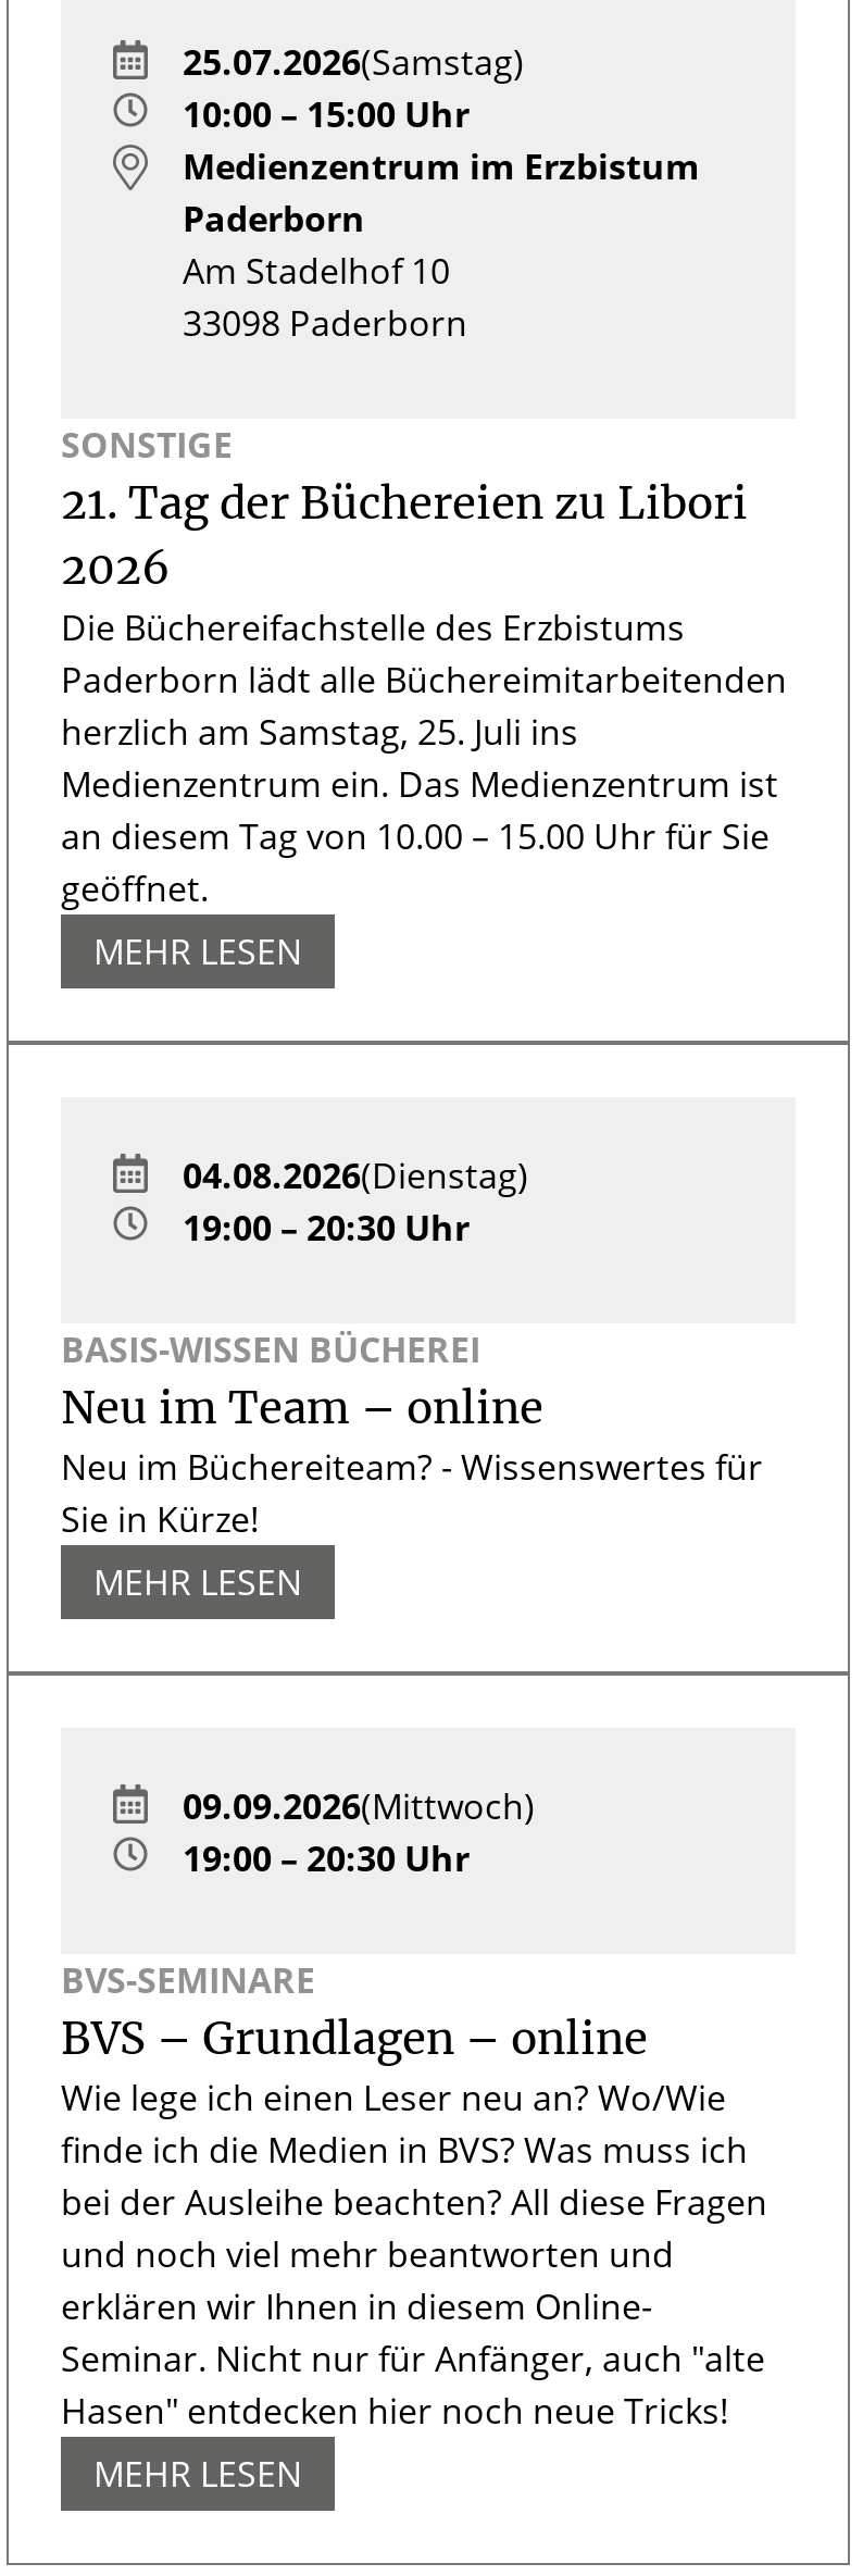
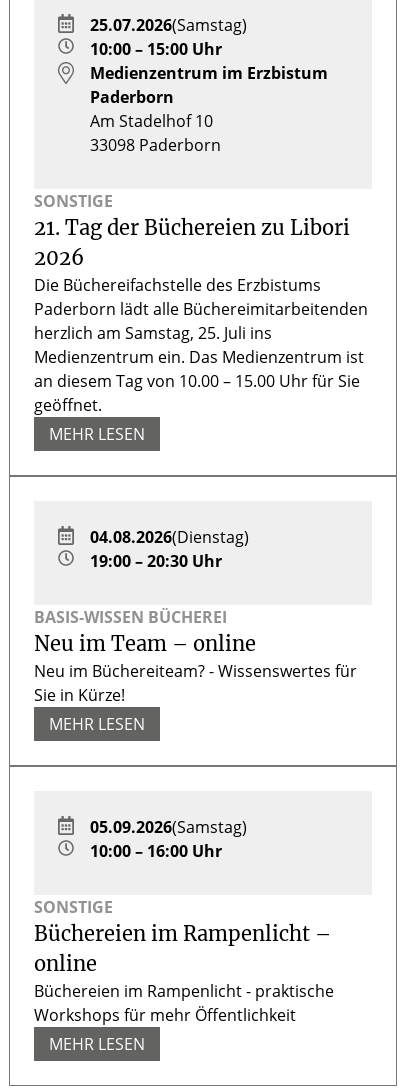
[183,1782,535,1882] 09.09.2026(Mittwoch) | 19:00 – 20:30 Uhr -> [90,816,247,862] 05.09.2026(Samstag) | 10:00 – 16:00 Uhr
[61,1956,767,2434] BVS-SEMINARE | BVS – Grundlagen – online | Wie lege ich einen Leser neu an? Wo/Wie | finde ich die Medien in BVS? Was muss ich | bei der Ausleihe beachten? All diese Fragen | und noch viel mehr beantworten und | erklären wir Ihnen in diesem Online- | Seminar. Nicht nur für Anfänger, auch "alte | Hasen" entdecken hier noch neue Tricks! -> [34,896,334,1026] SONSTIGE | Büchereien im Rampenlicht – | online | Büchereien im Rampenlicht - praktische | Workshops für mehr Öffentlichkeit

